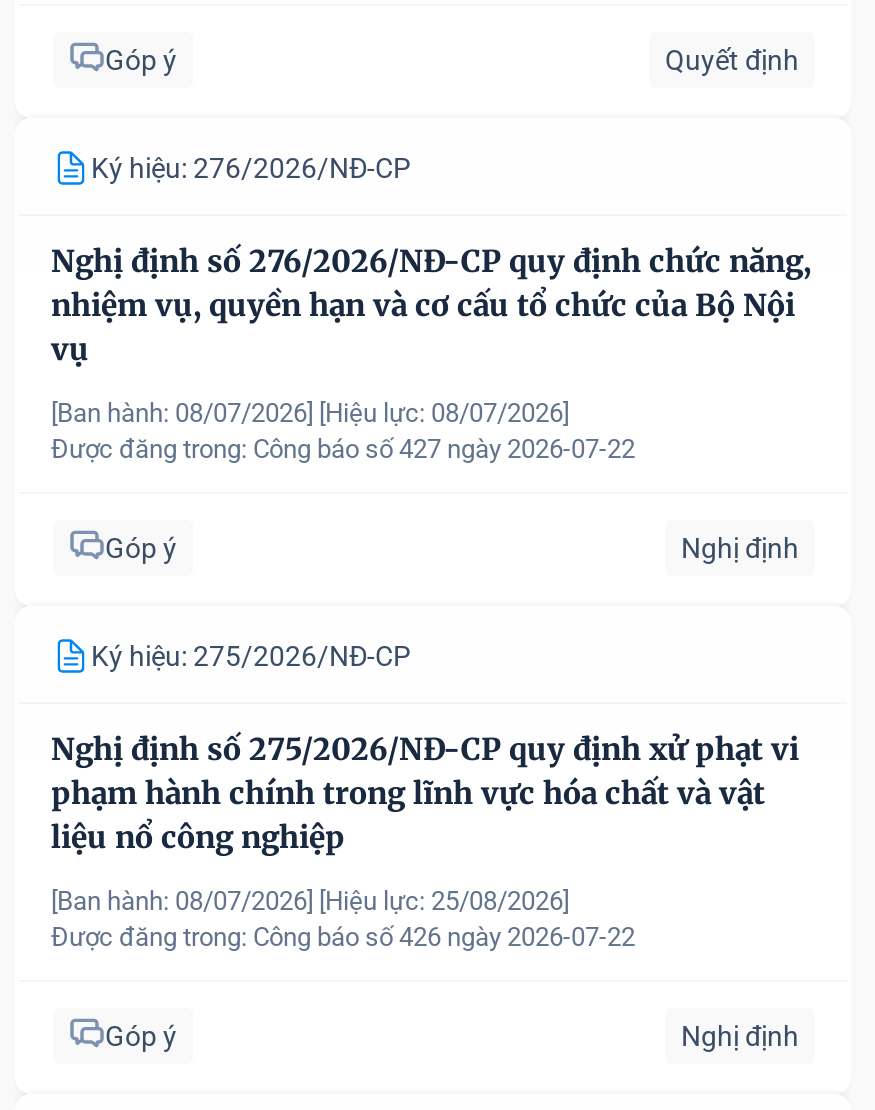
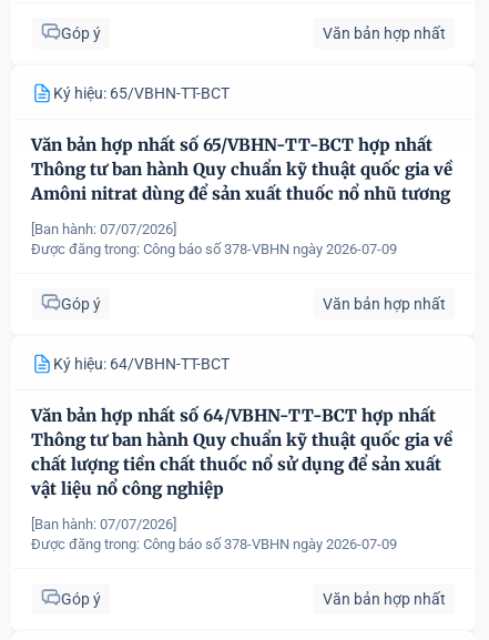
[665,43,799,75] Quyết định -> [323,24,446,42] Văn bản hợp nhất
[91,151,411,183] Ký hiệu: 276/2026/NĐ-CP -> [53,84,230,101] Ký hiệu: 65/VBHN-TT-BCT
[51,241,811,367] Nghị định số 276/2026/NĐ-CP quy định chức năng, | nhiệm vụ, quyền hạn và cơ cấu tổ chức của Bộ Nội | vụ -> [31,134,452,204] Văn bản hợp nhất số 65/VBHN-TT-BCT hợp nhất | Thông tư ban hành Quy chuẩn kỹ thuật quốc gia về | Amôni nitrat dùng để sản xuất thuốc nổ nhũ tương
[51,397,635,463] [Ban hành: 08/07/2026] [Hiệu lực: 08/07/2026] | Được đăng trong: Công báo số 427 ngày 2026-07-22 -> [31,220,397,257] [Ban hành: 07/07/2026] | Được đăng trong: Công báo số 378-VBHN ngày 2026-07-09
[681,531,799,563] Nghị định -> [323,294,446,312] Văn bản hợp nhất
[91,639,411,671] Ký hiệu: 275/2026/NĐ-CP -> [53,354,230,372] Ký hiệu: 64/VBHN-TT-BCT
[51,729,799,855] Nghị định số 275/2026/NĐ-CP quy định xử phạt vi | phạm hành chính trong lĩnh vực hóa chất và vật | liệu nổ công nghiệp -> [31,404,452,499] Văn bản hợp nhất số 64/VBHN-TT-BCT hợp nhất | Thông tư ban hành Quy chuẩn kỹ thuật quốc gia về | chất lượng tiền chất thuốc nổ sử dụng để sản xuất | vật liệu nổ công nghiệp
[51,885,635,951] [Ban hành: 08/07/2026] [Hiệu lực: 25/08/2026] | Được đăng trong: Công báo số 426 ngày 2026-07-22 -> [31,515,397,552] [Ban hành: 07/07/2026] | Được đăng trong: Công báo số 378-VBHN ngày 2026-07-09
[681,1019,799,1051] Nghị định -> [323,590,446,607] Văn bản hợp nhất

